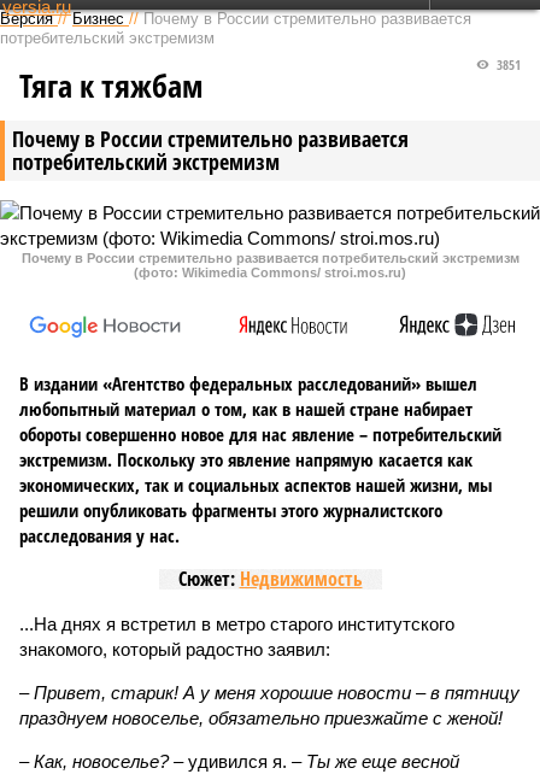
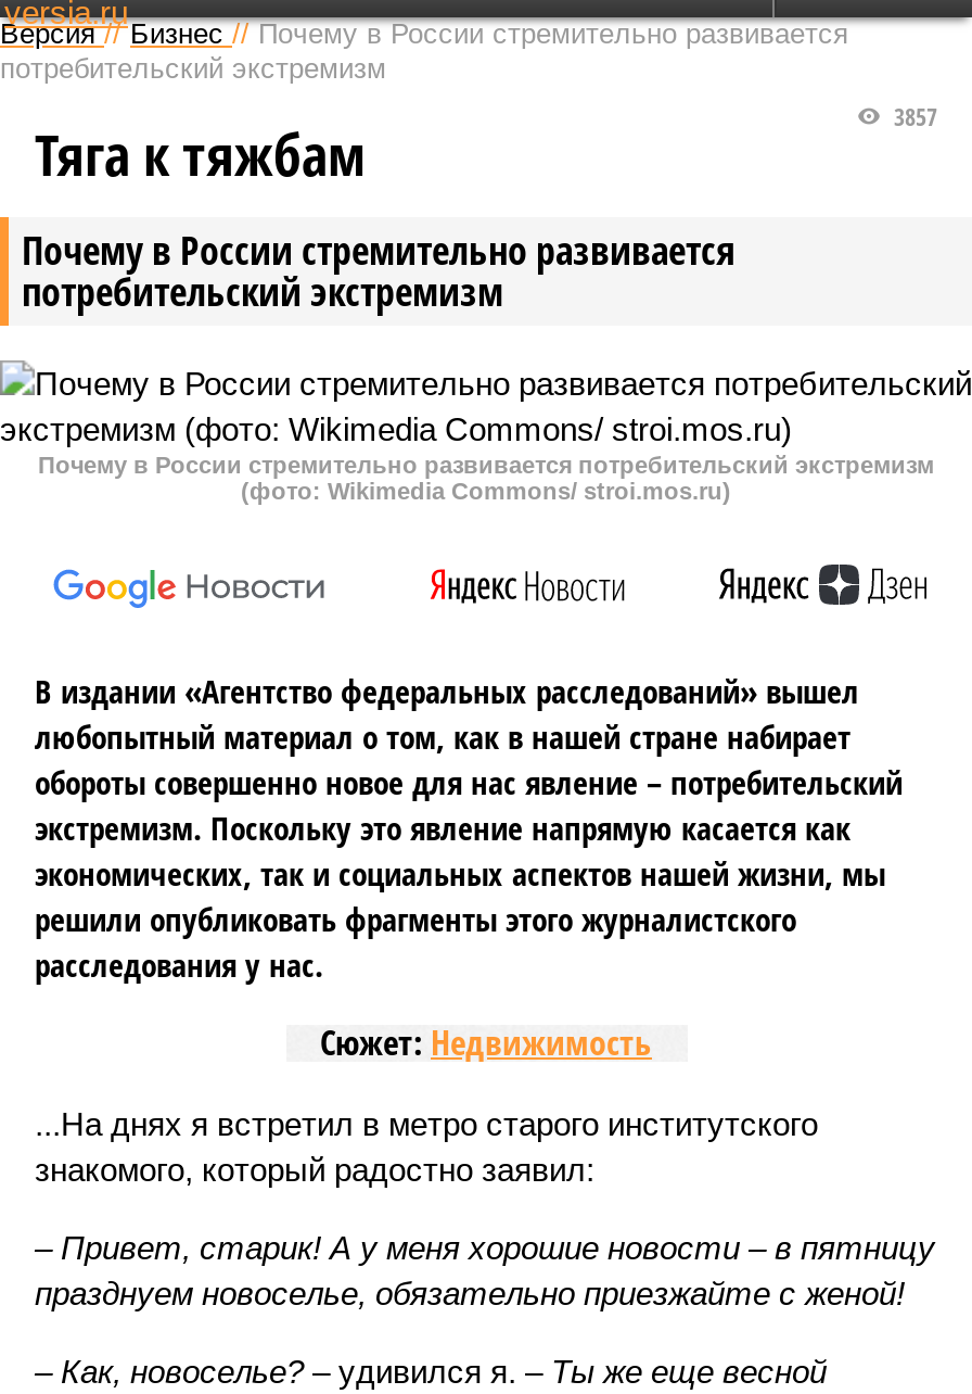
[493,55,521,74] 3851 -> [887,100,937,132] 3857

